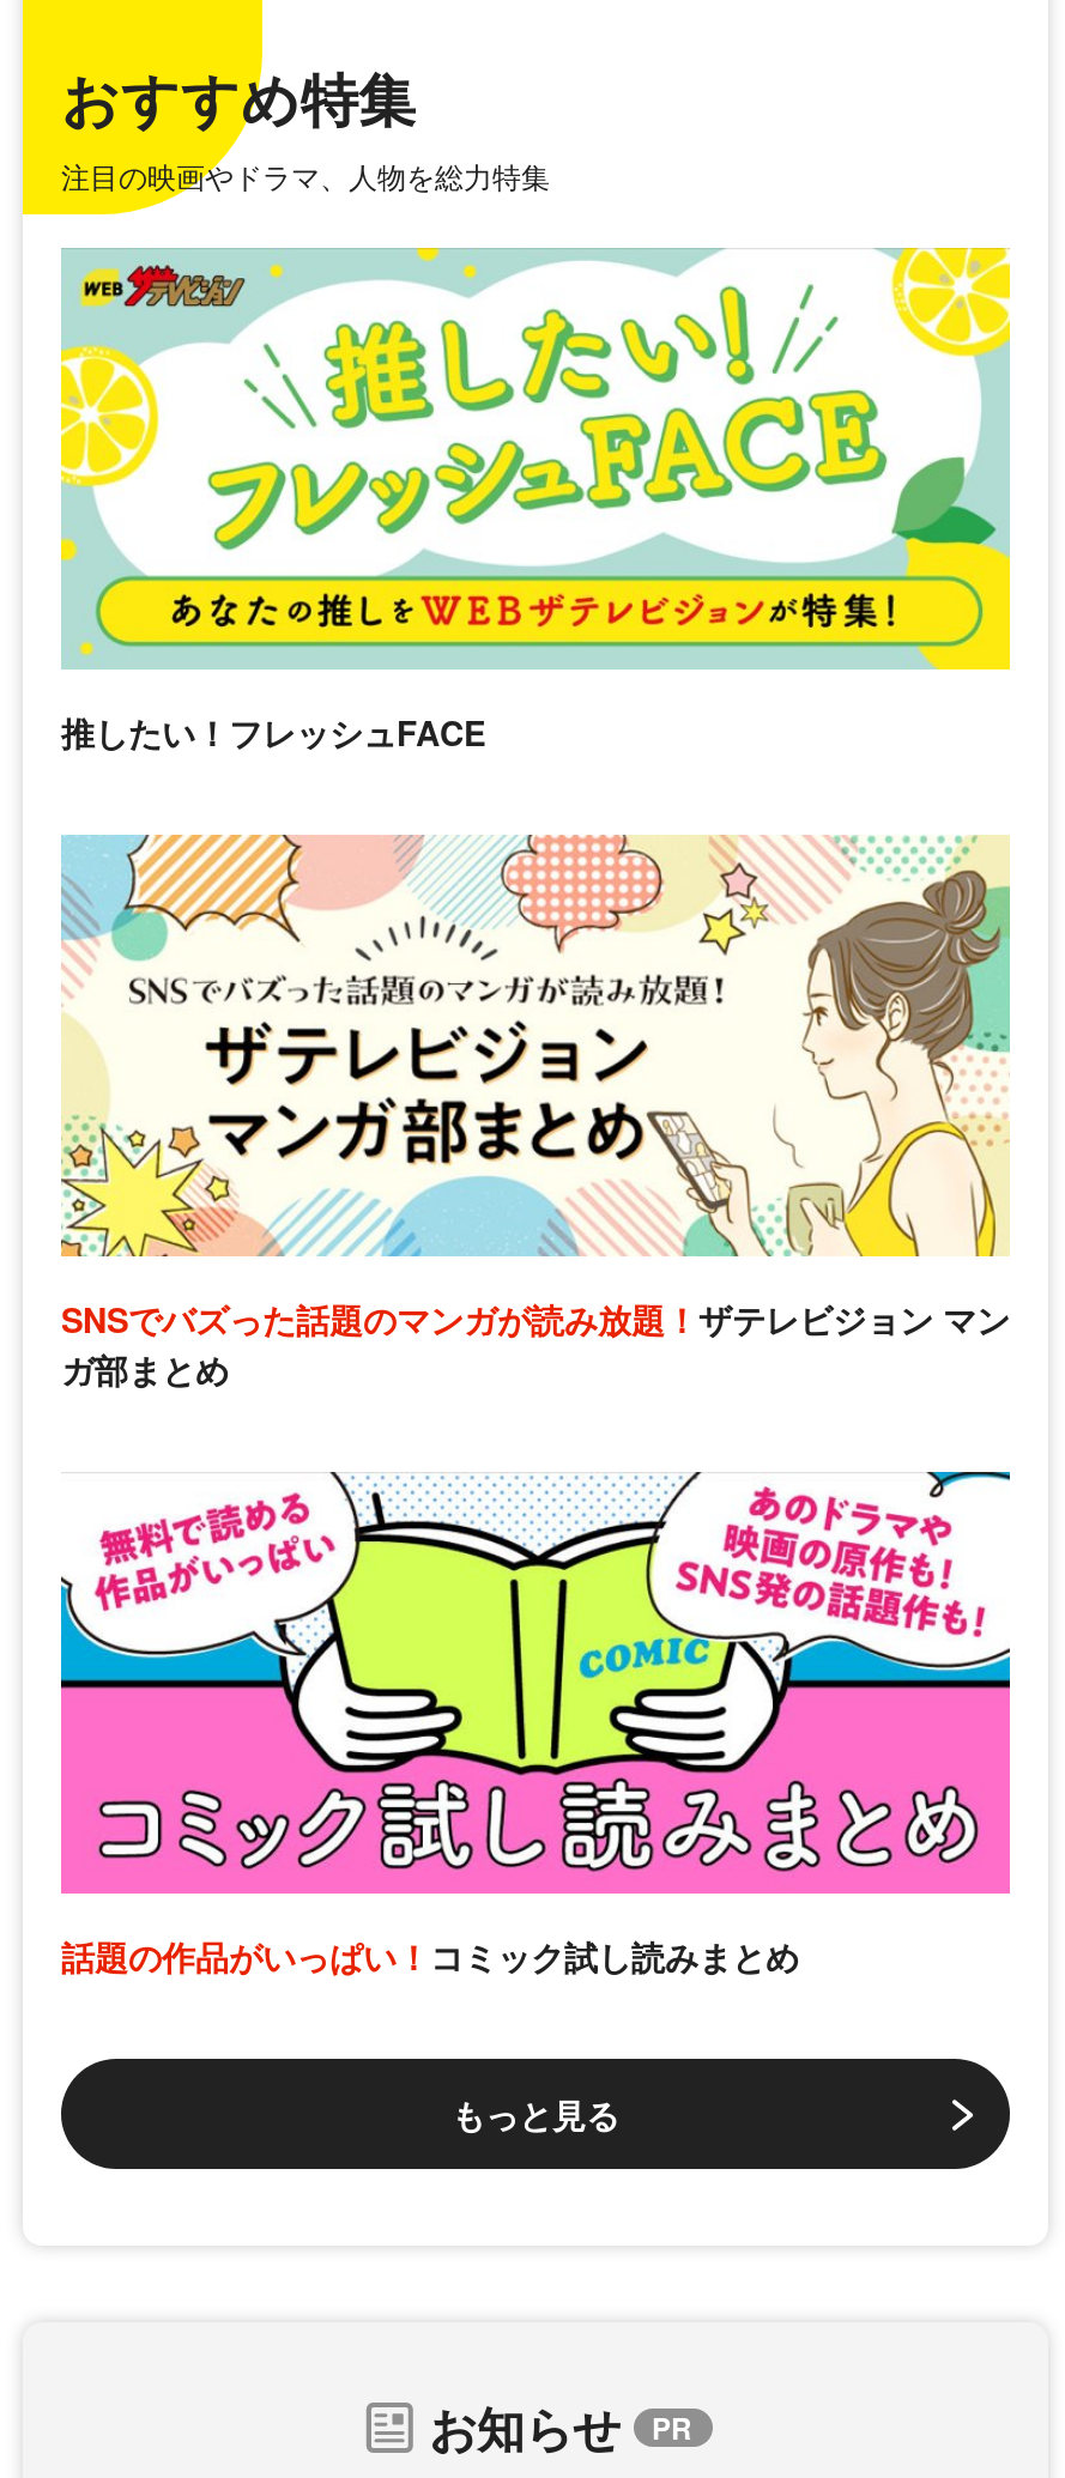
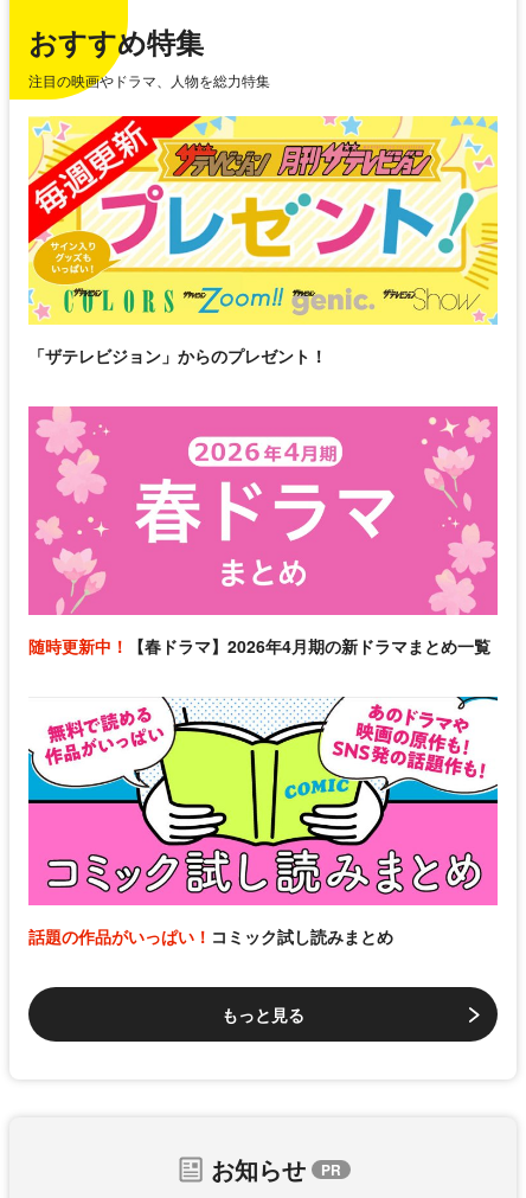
[59,246,1012,757] [image] | 推したい！フレッシュFACE -> [27,115,499,368] [image] | 「ザテレビジョン」からのプレゼント！
[61,832,1012,1394] [image] | SNSでバズった話題のマンガが読み放題！ザテレビジョン マン | ガ部まとめ -> [27,405,499,658] [image] | 随時更新中！【春ドラマ】2026年4月期の新ドラマまとめ一覧

